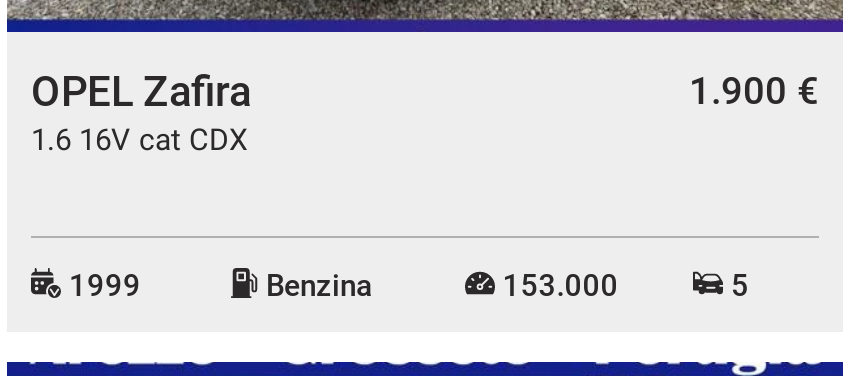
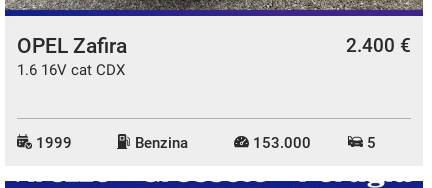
[689,69,819,113] 1.900 € -> [346,34,411,56] 2.400 €

